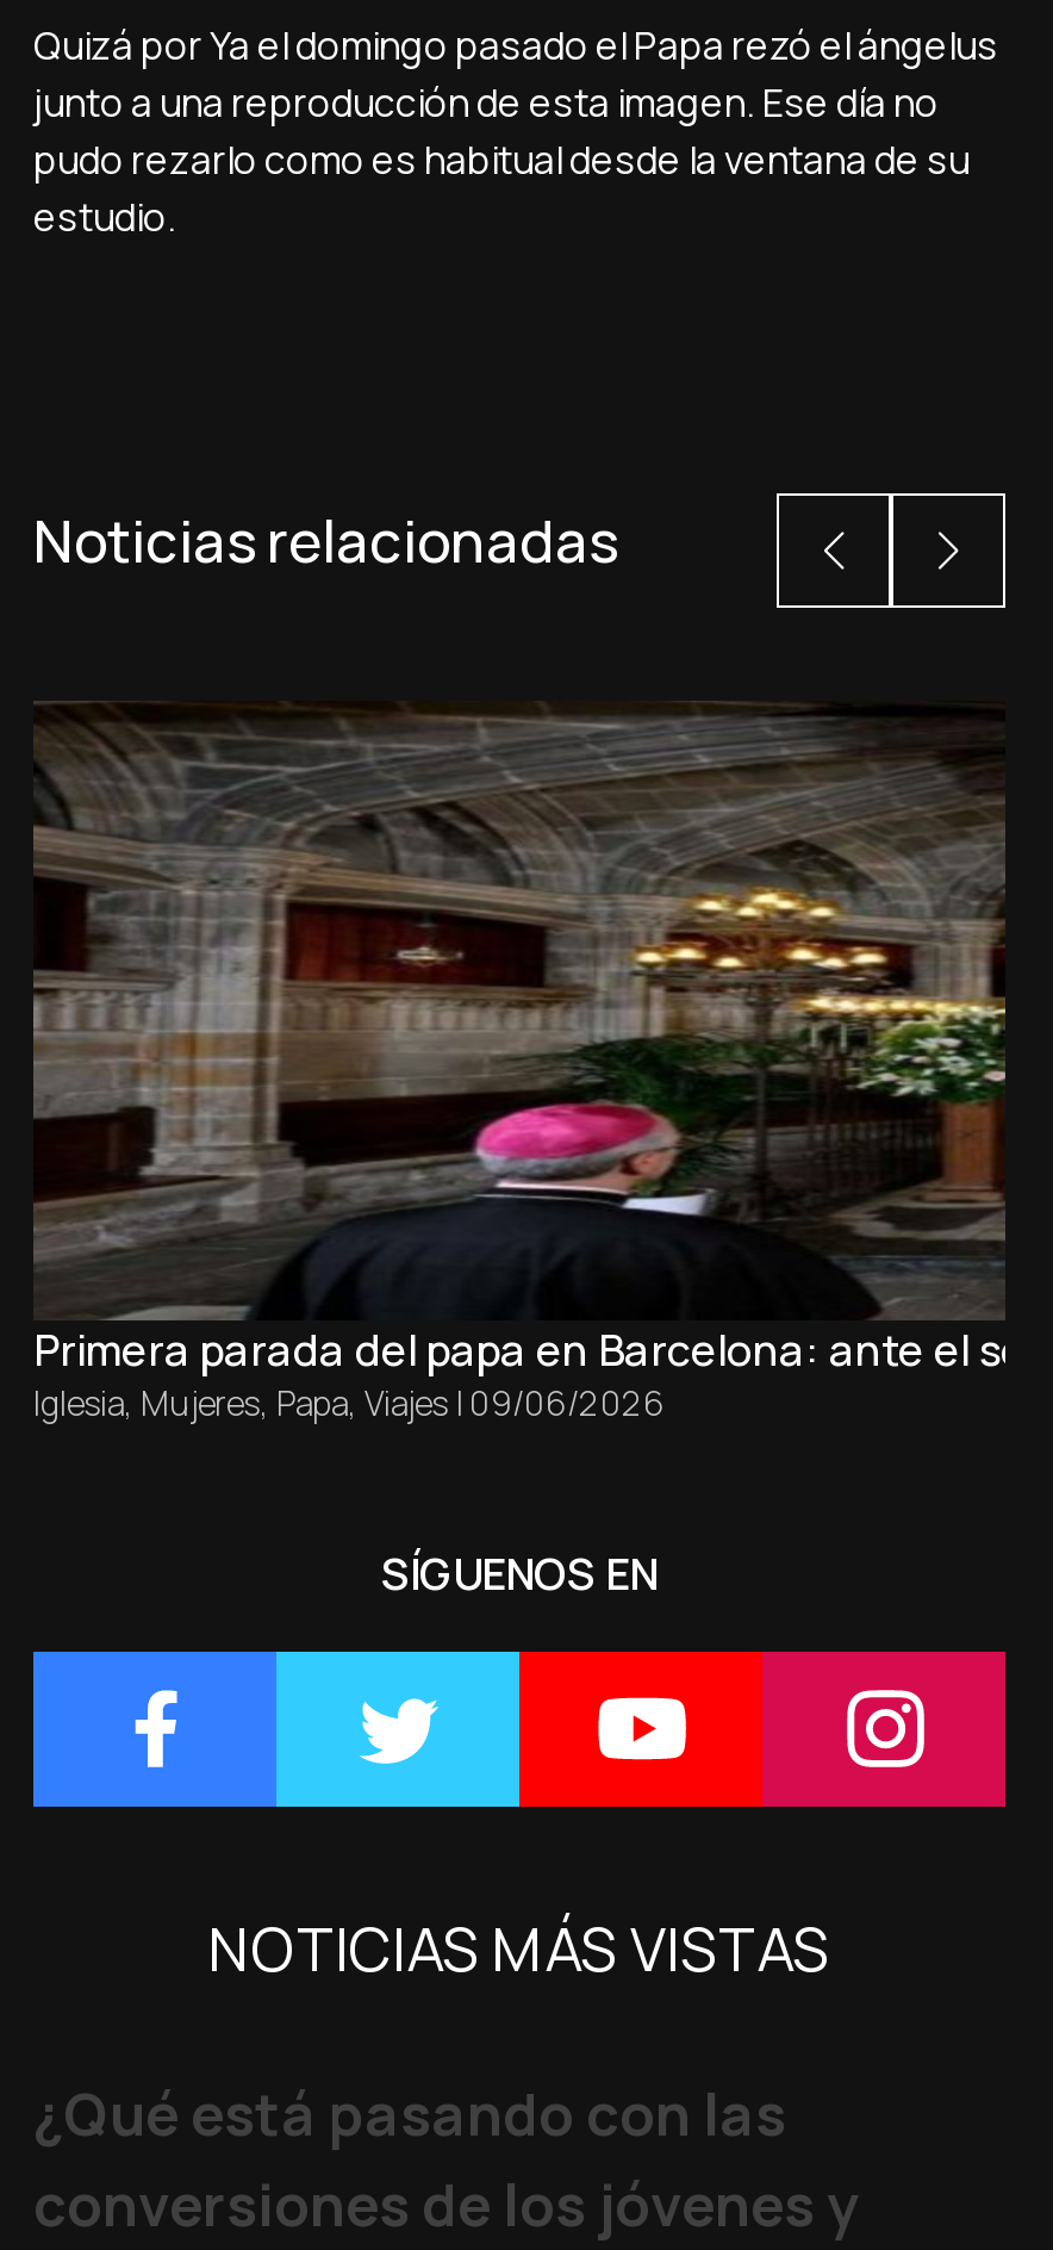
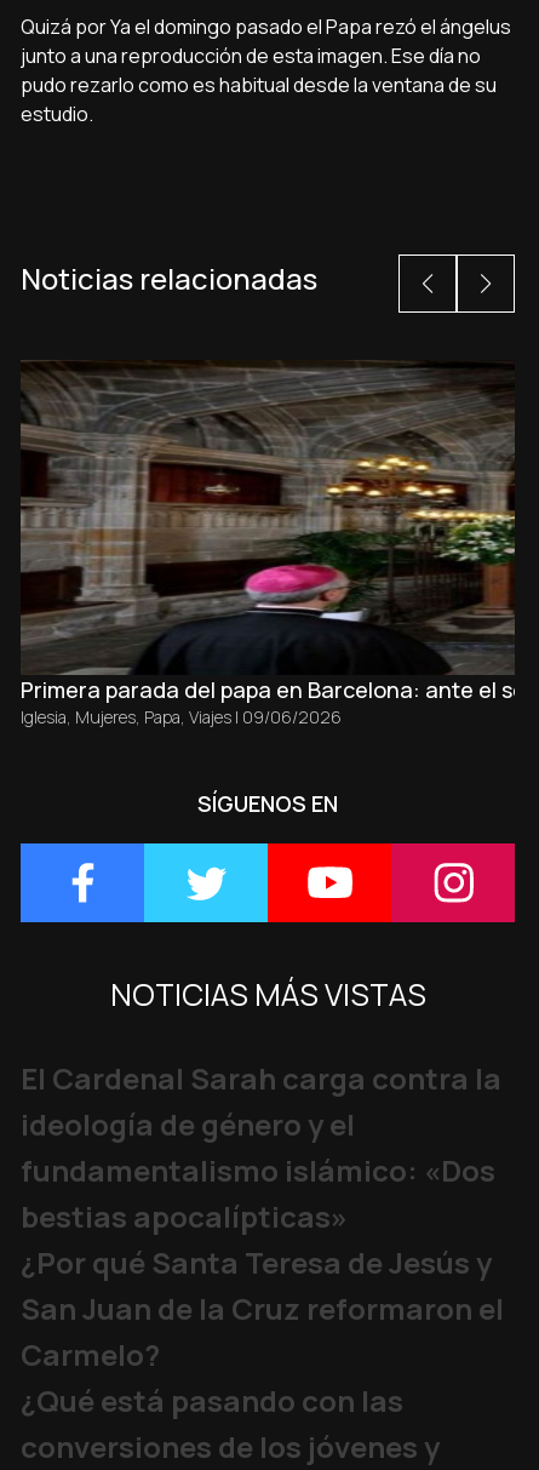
none -> [21,1058,504,1374] El Cardenal Sarah carga contra la | ideología de género y el | fundamentalismo islámico: «Dos | bestias apocalípticas» | ¿Por qué Santa Teresa de Jesús y | San Juan de la Cruz reformaron el | Carmelo?

